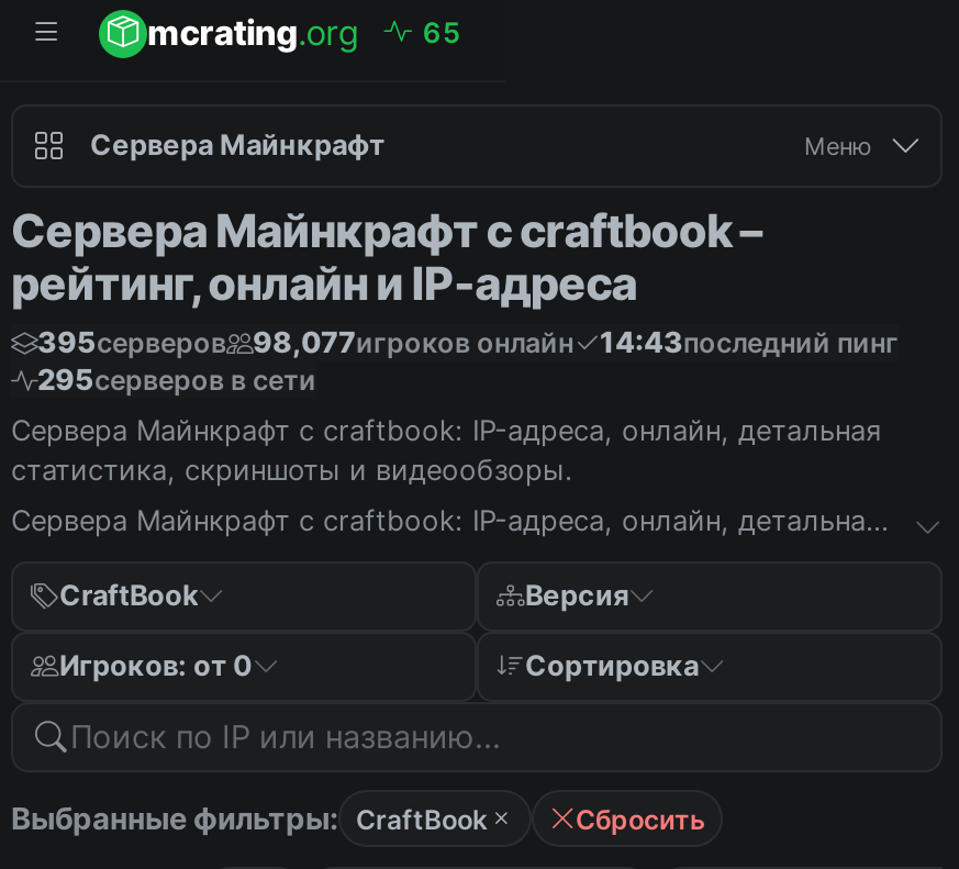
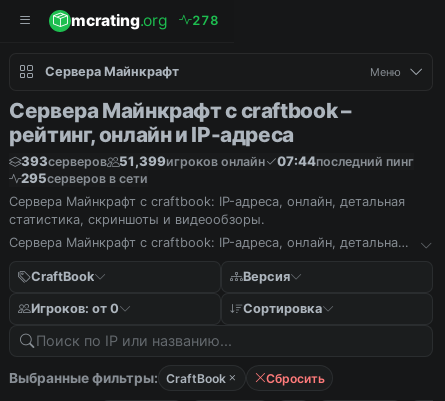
[147,12,462,54] mcrating.org 65 -> [71,11,219,30] mcrating.org 2 78
[37,324,226,359] 395серверов -> [21,153,107,169] 393серверов
[253,324,573,359] 98,077игроков онлайн -> [119,153,265,169] 51,399игроков онлайн
[600,324,899,359] 14:43последний пинг -> [277,153,414,169] 07:44последний пинг

